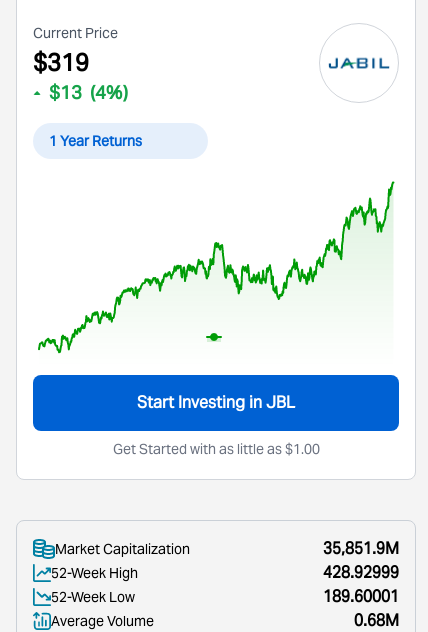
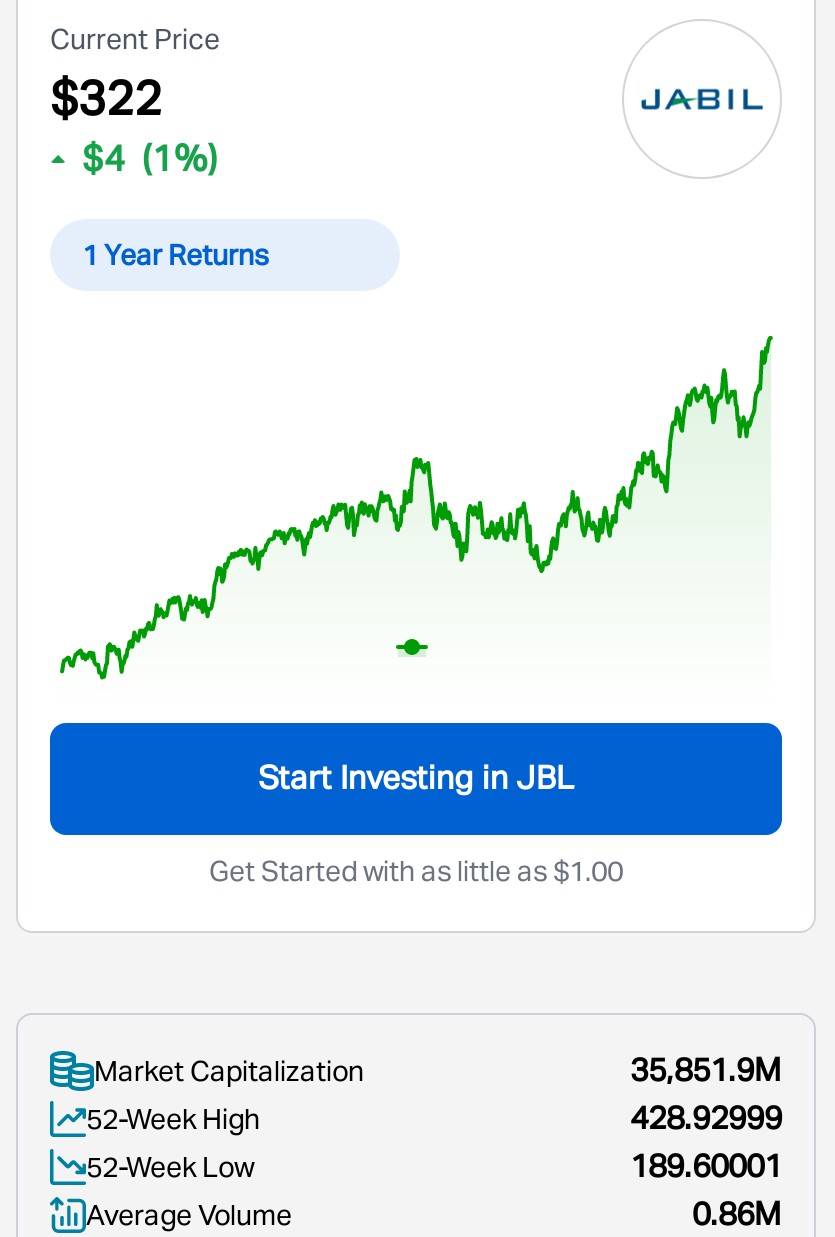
[33,47,89,78] $319 -> [50,67,162,129] $322
[49,81,128,104] $13 (4%) -> [82,135,218,181] $4 (1%)
[354,610,399,631] 0.68M -> [692,1193,782,1235] 0.86M

